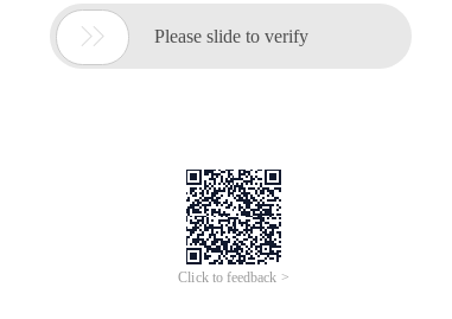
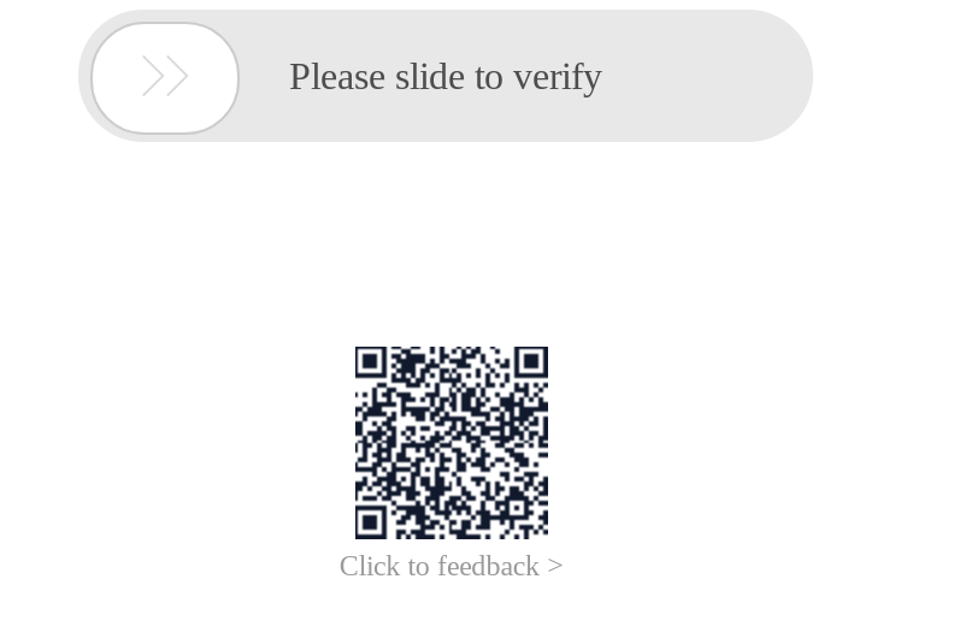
[186,168,282,266] [image] -> [355,344,550,542] [image]

